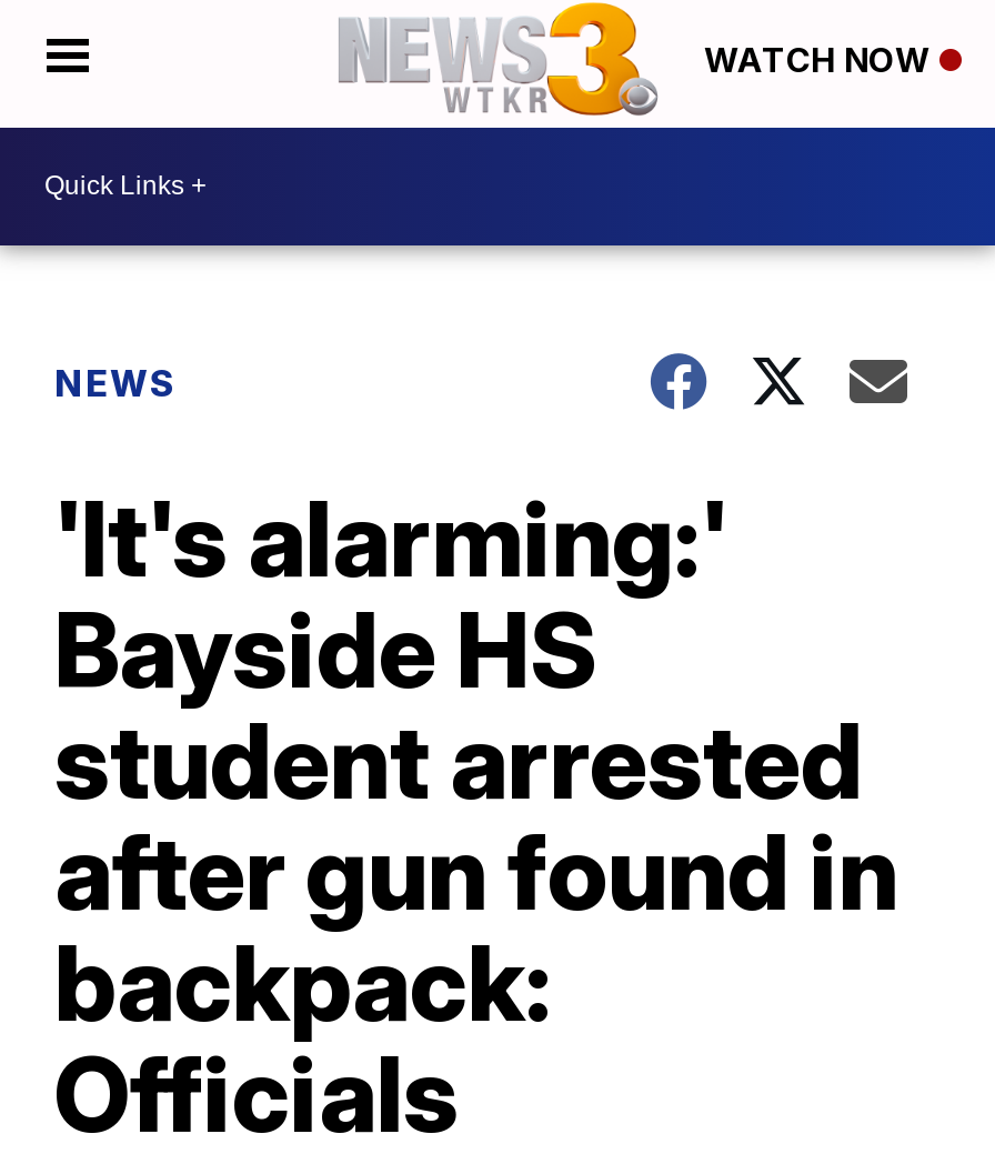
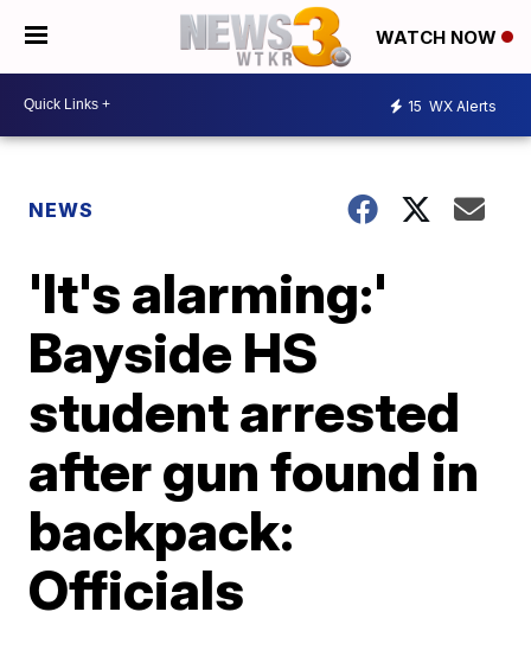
none -> [408,98,497,115] 15 WX Alerts

